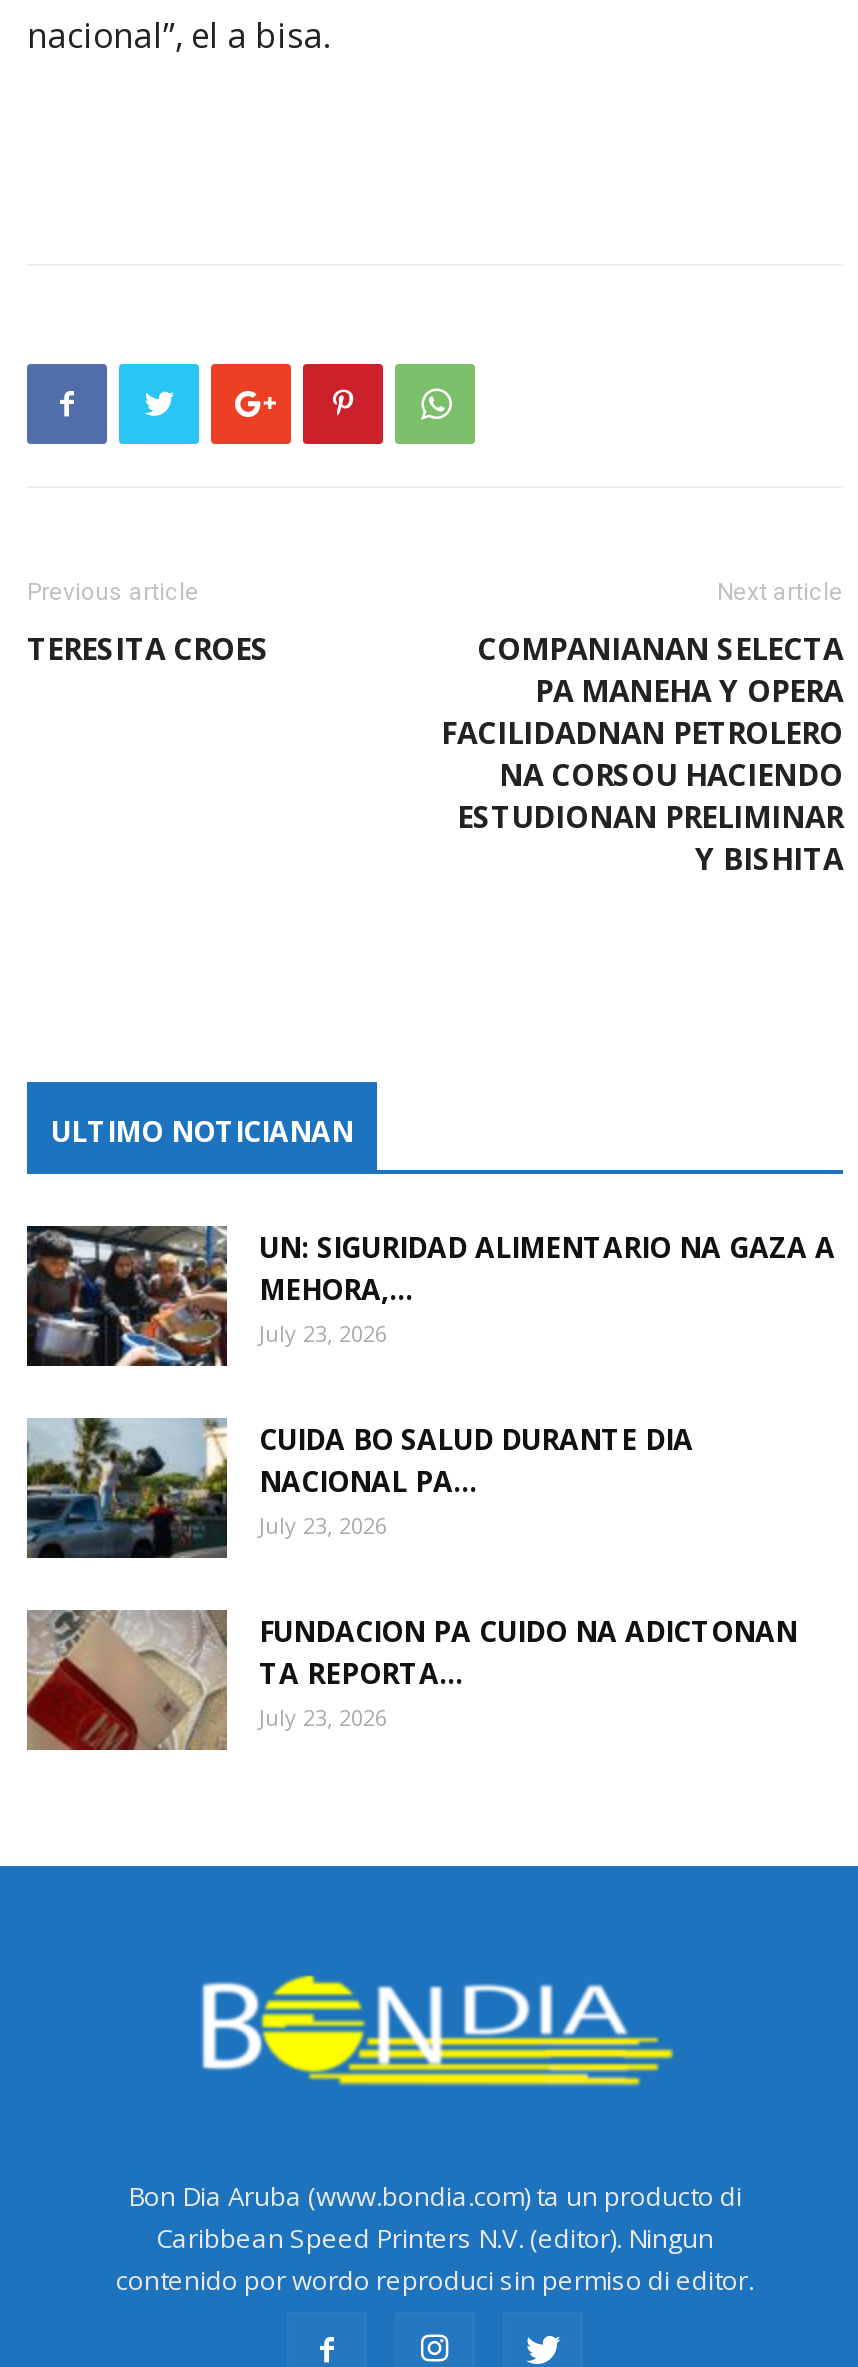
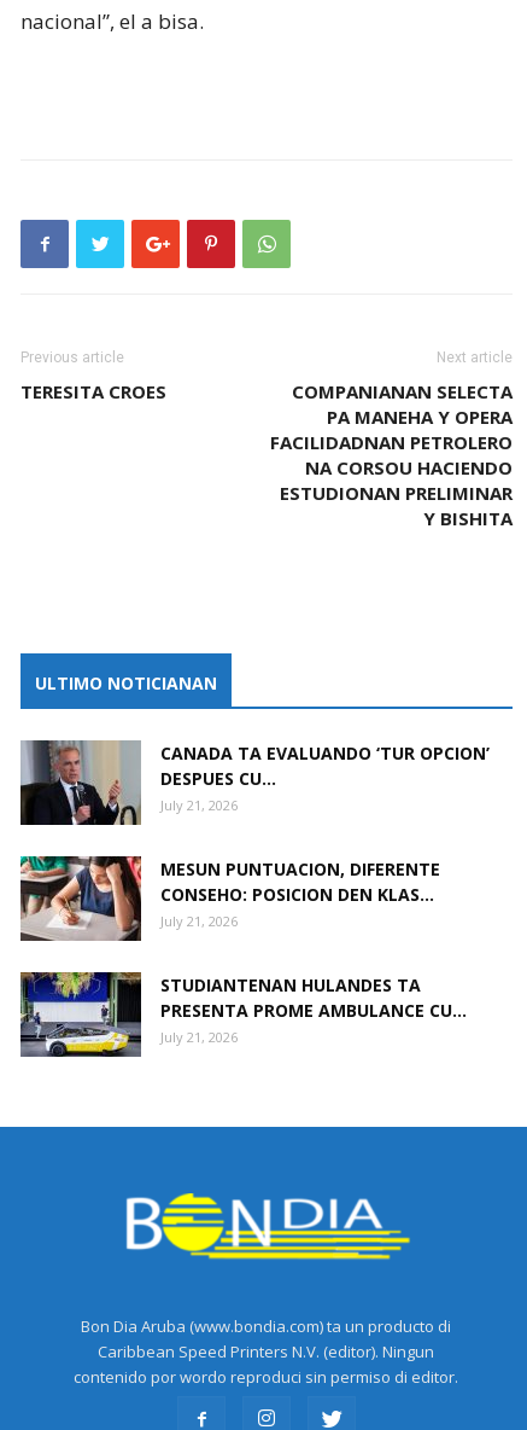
[27,1226,835,1368] [image] | UN: SIGURIDAD ALIMENTARIO NA GAZA A | MEHORA,... | July 23, 2026 -> [21,740,490,826] [image] | CANADA TA EVALUANDO ‘TUR OPCION’ | DESPUES CU... | July 21, 2026
[25,1416,693,1558] [image] | CUIDA BO SALUD DURANTE DIA | NACIONAL PA... | July 23, 2026 -> [19,855,440,941] [image] | MESUN PUNTUACION, DIFERENTE | CONSEHO: POSICION DEN KLAS... | July 21, 2026
[25,1610,797,1752] [image] | FUNDACION PA CUIDO NA ADICTONAN | TA REPORTA... | July 23, 2026 -> [19,972,467,1058] [image] | STUDIANTENAN HULANDES TA | PRESENTA PROME AMBULANCE CU... | July 21, 2026

